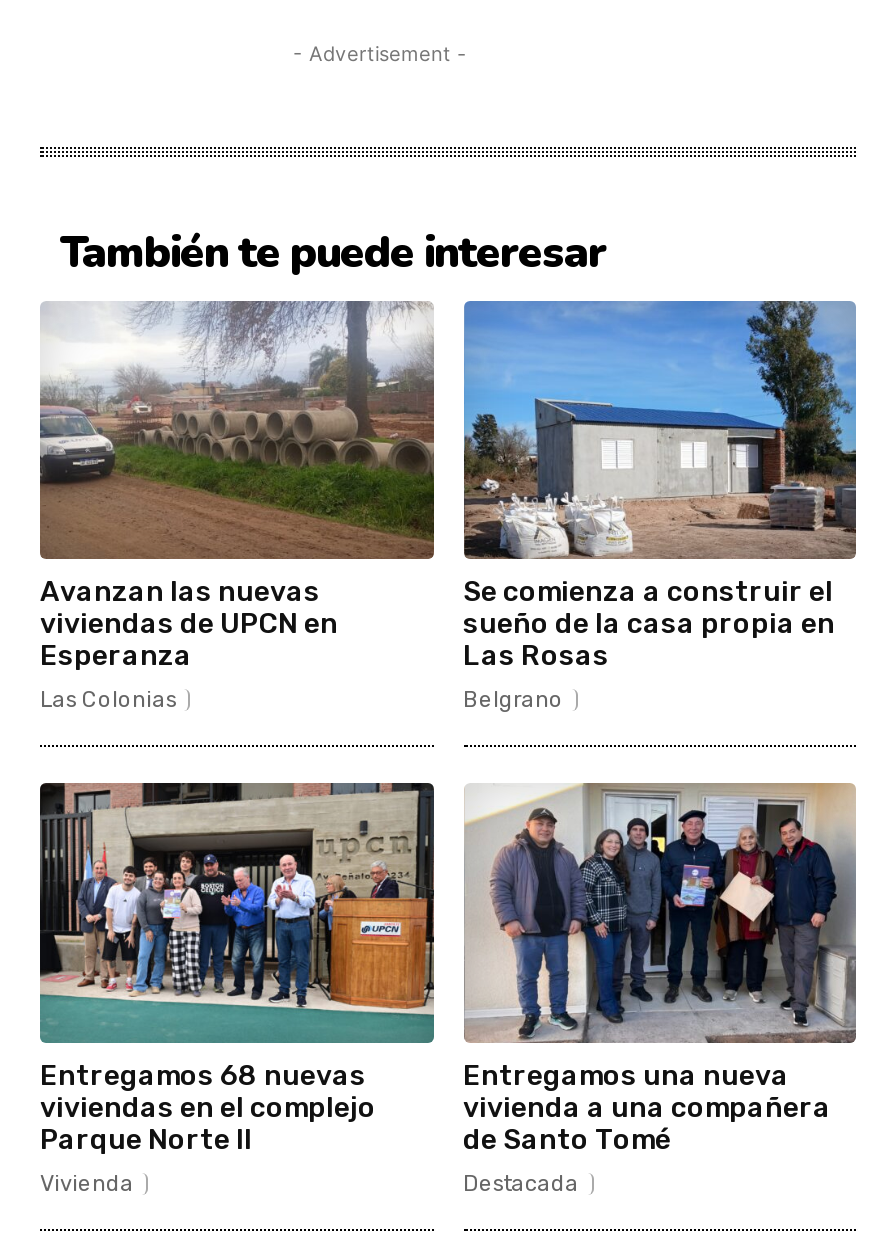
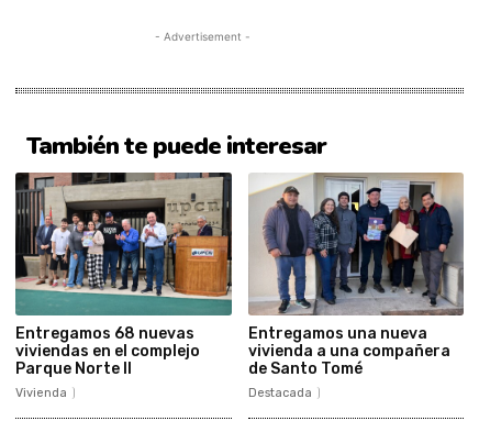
[38,300,434,714] [image] | Avanzan las nuevas | viviendas de UPCN en | Esperanza | Las Colonias -> none
[463,300,856,714] [image] | Se comienza a construir el | sueño de la casa propia en | Las Rosas | Belgrano -> none

